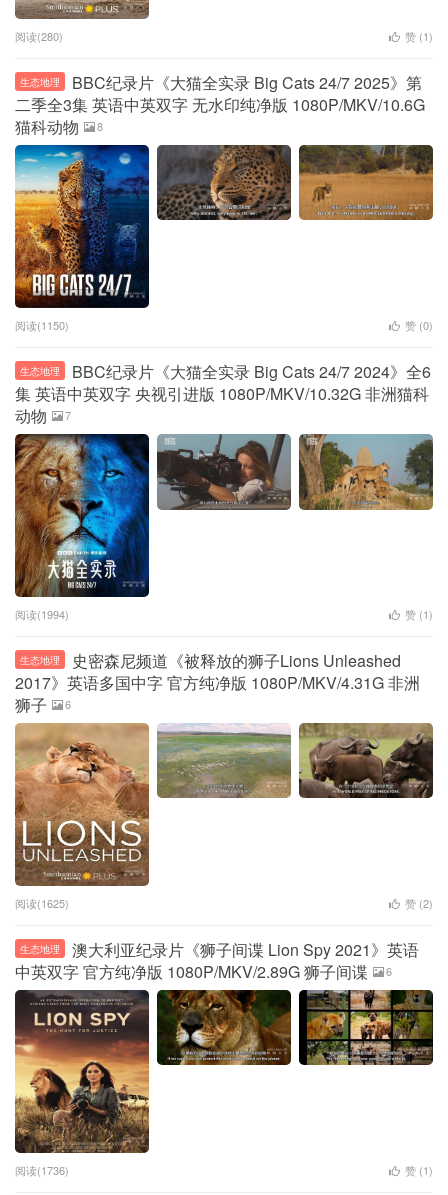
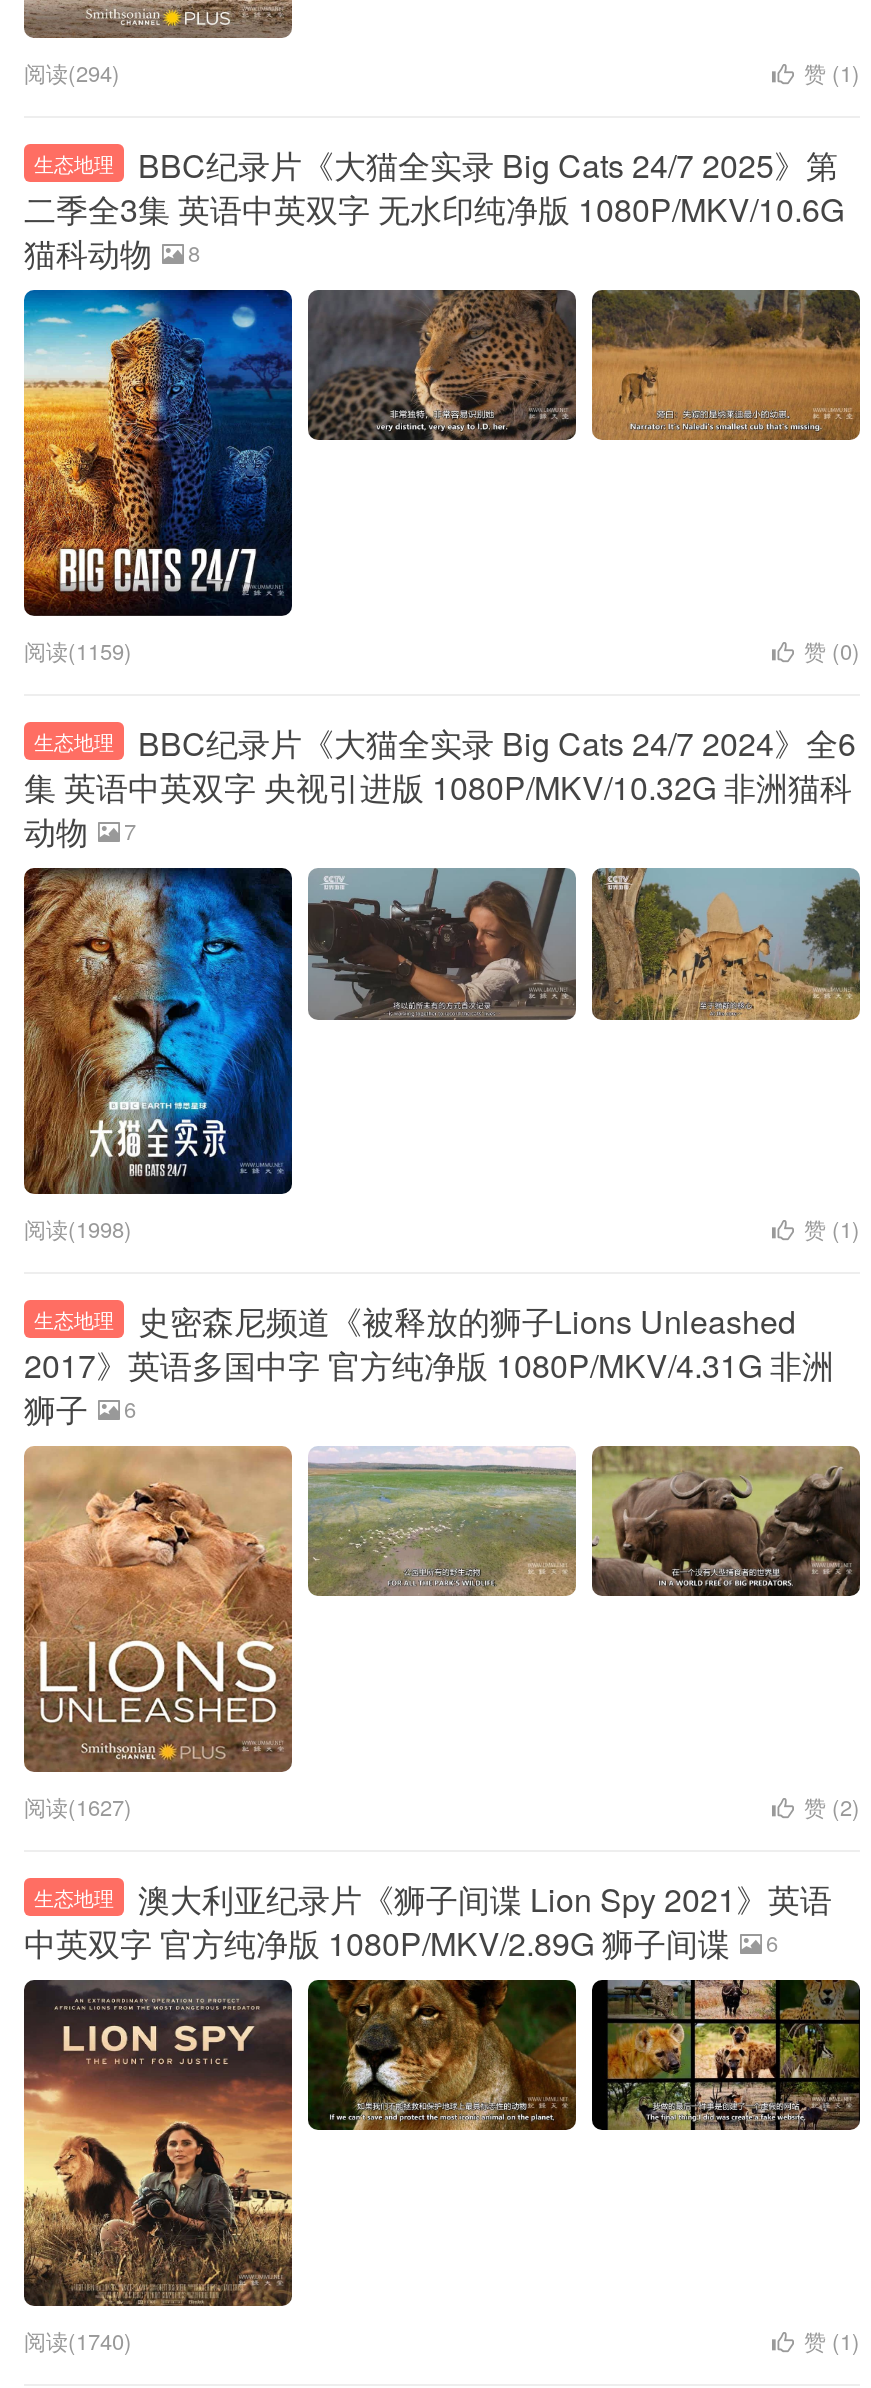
[15,28,63,44] 阅读(280) -> [24,56,120,88] 阅读(294)
[15,317,69,333] 阅读(1150) -> [24,634,132,666] 阅读(1159)
[15,606,69,622] 阅读(1994) -> [24,1212,132,1244] 阅读(1998)
[15,895,69,911] 阅读(1625) -> [24,1790,132,1822] 阅读(1627)
[15,1162,69,1178] 阅读(1736) -> [24,2324,132,2356] 阅读(1740)

